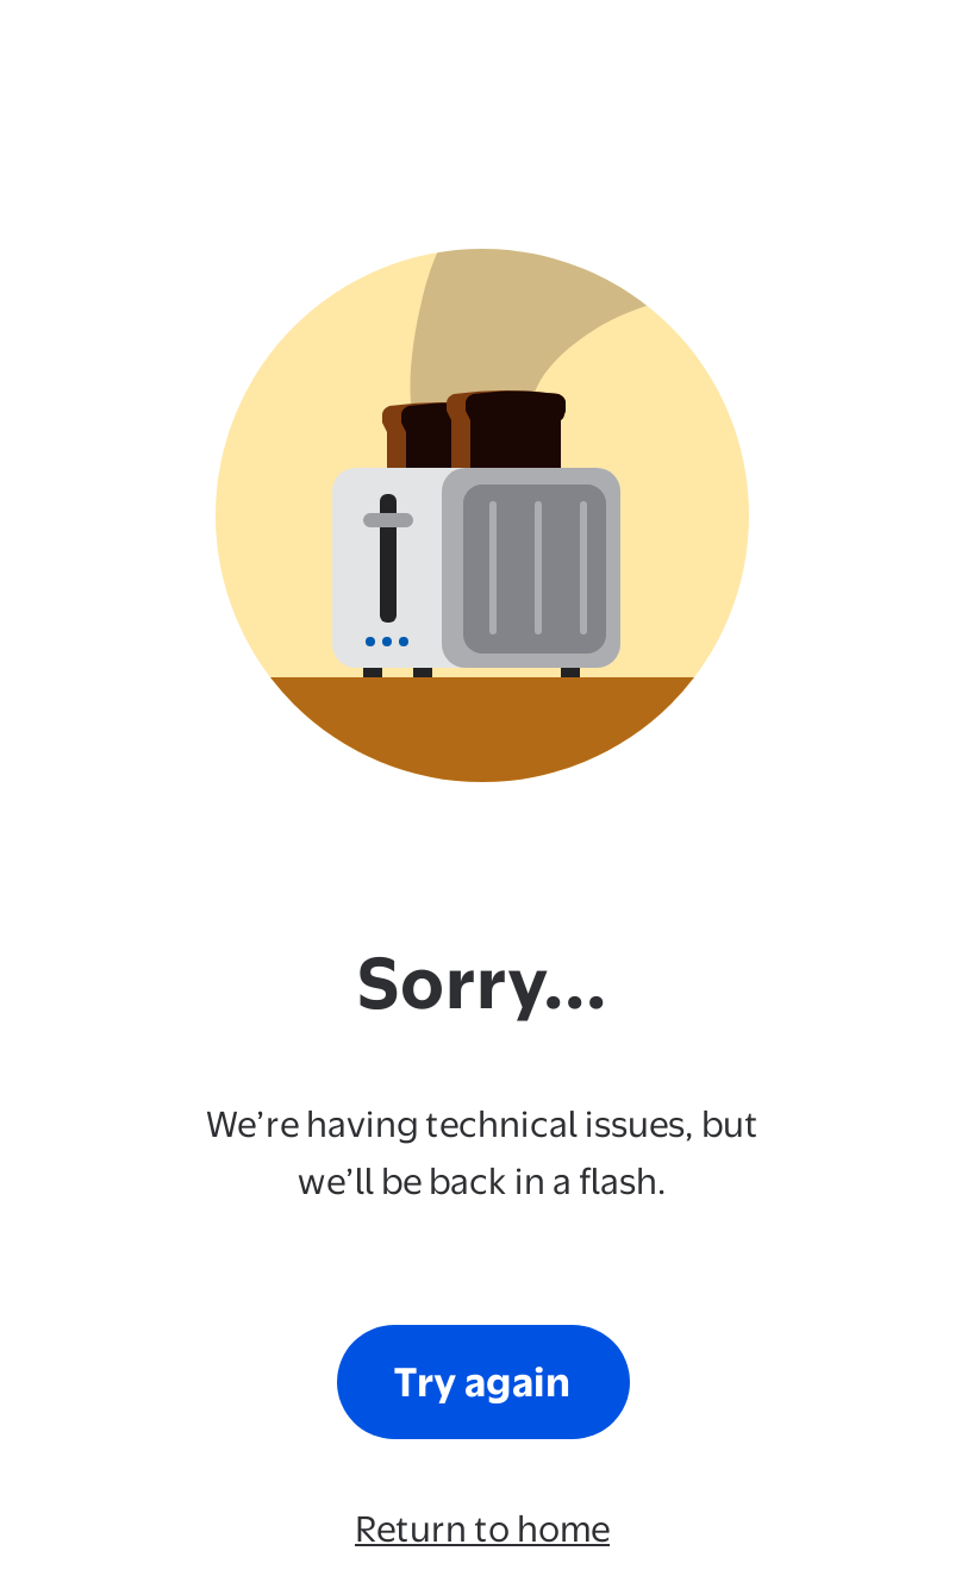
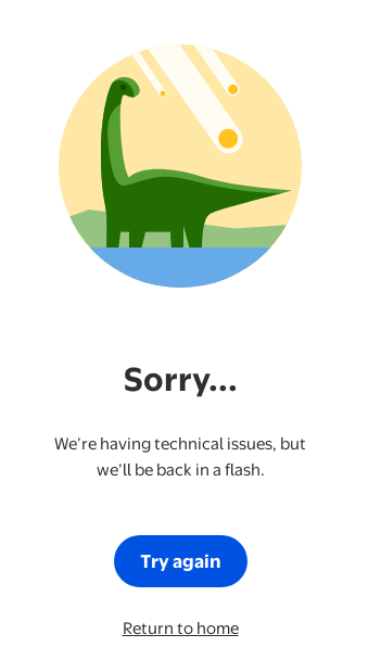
[242,249,718,784] [image] -> [69,46,291,289] [image]

